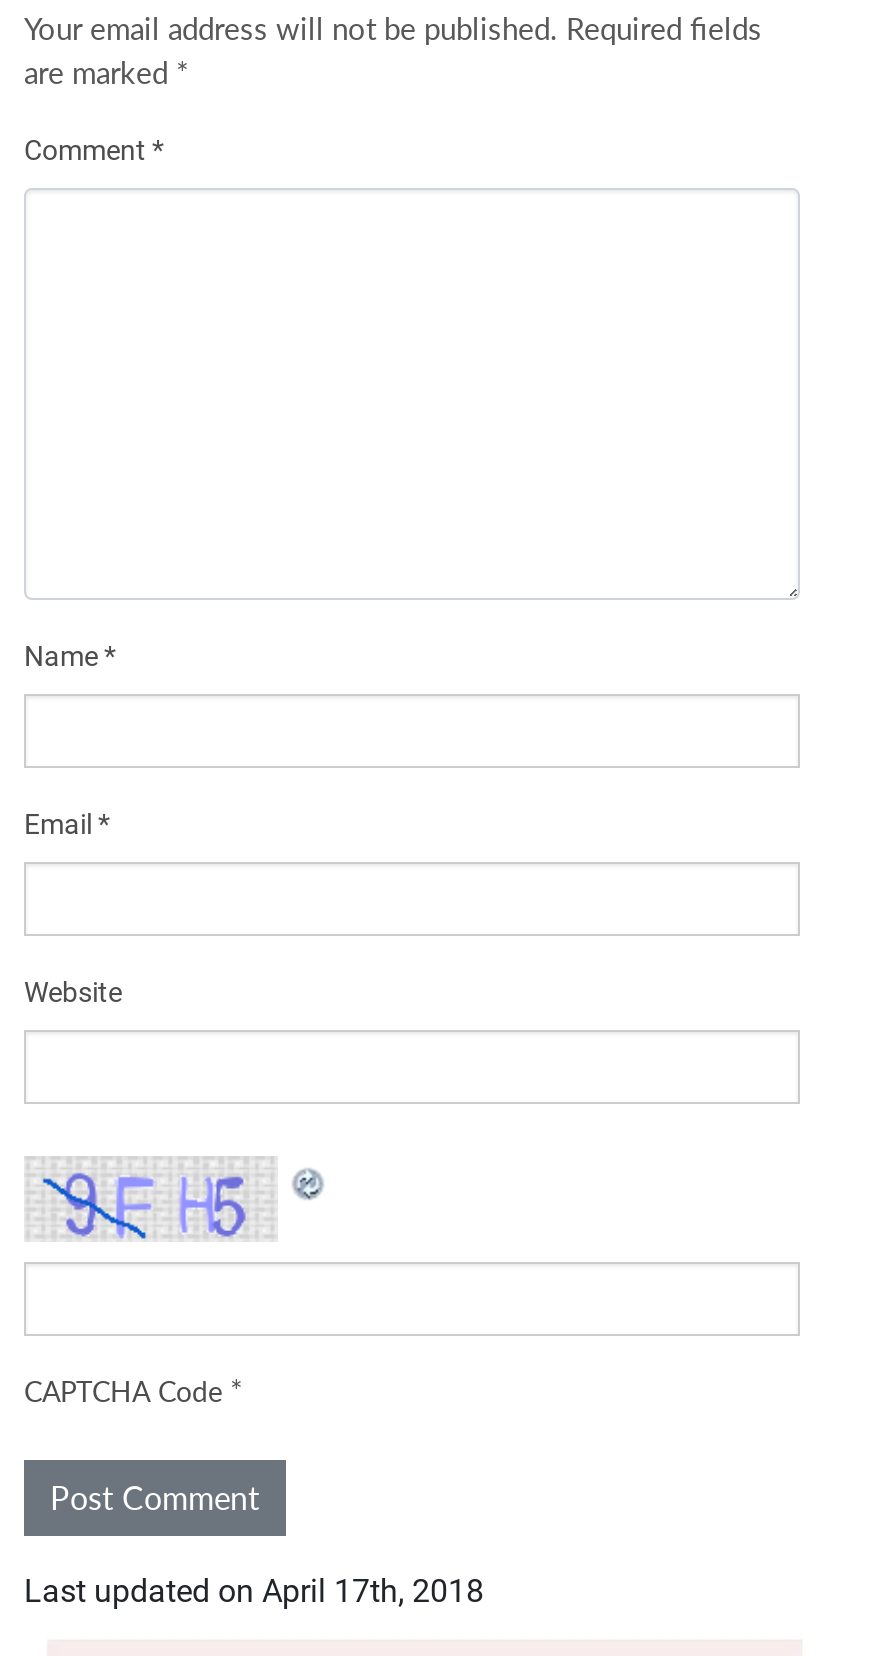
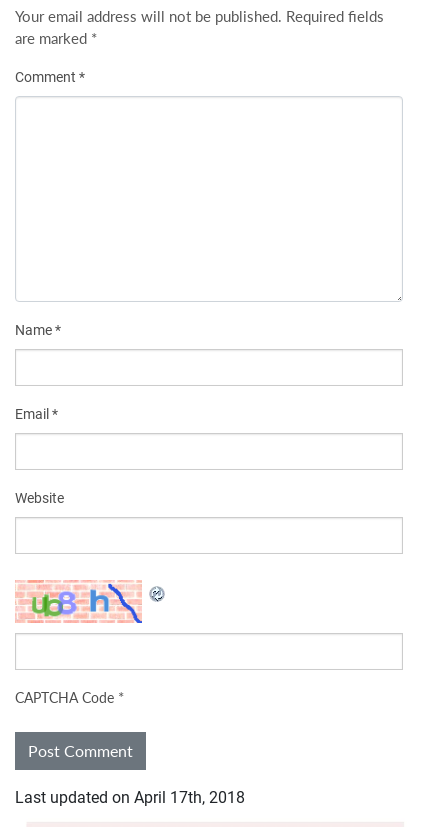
[24,1156,278,1242] [image] -> [15,579,143,624] [image]

